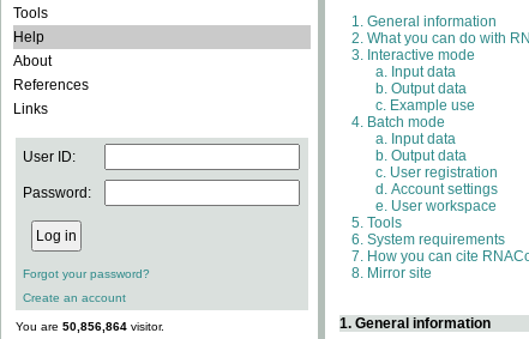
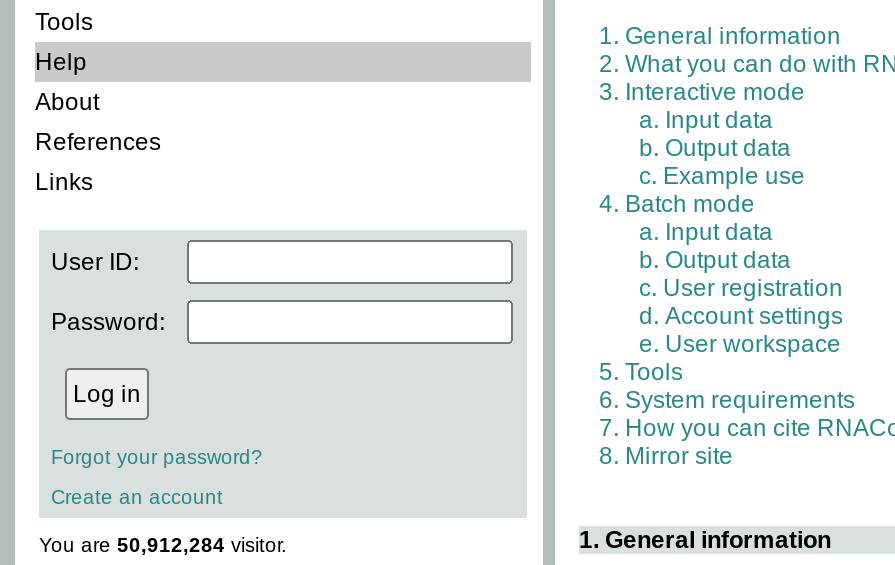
[16,320,164,333] You are 50,856,864 visitor. -> [39,534,287,556] You are 50,912,284 visitor.

